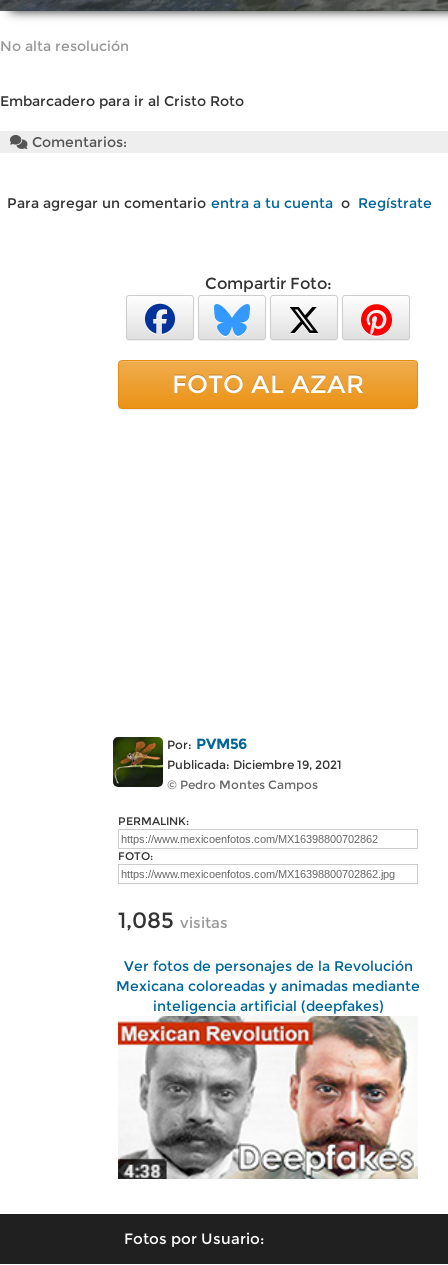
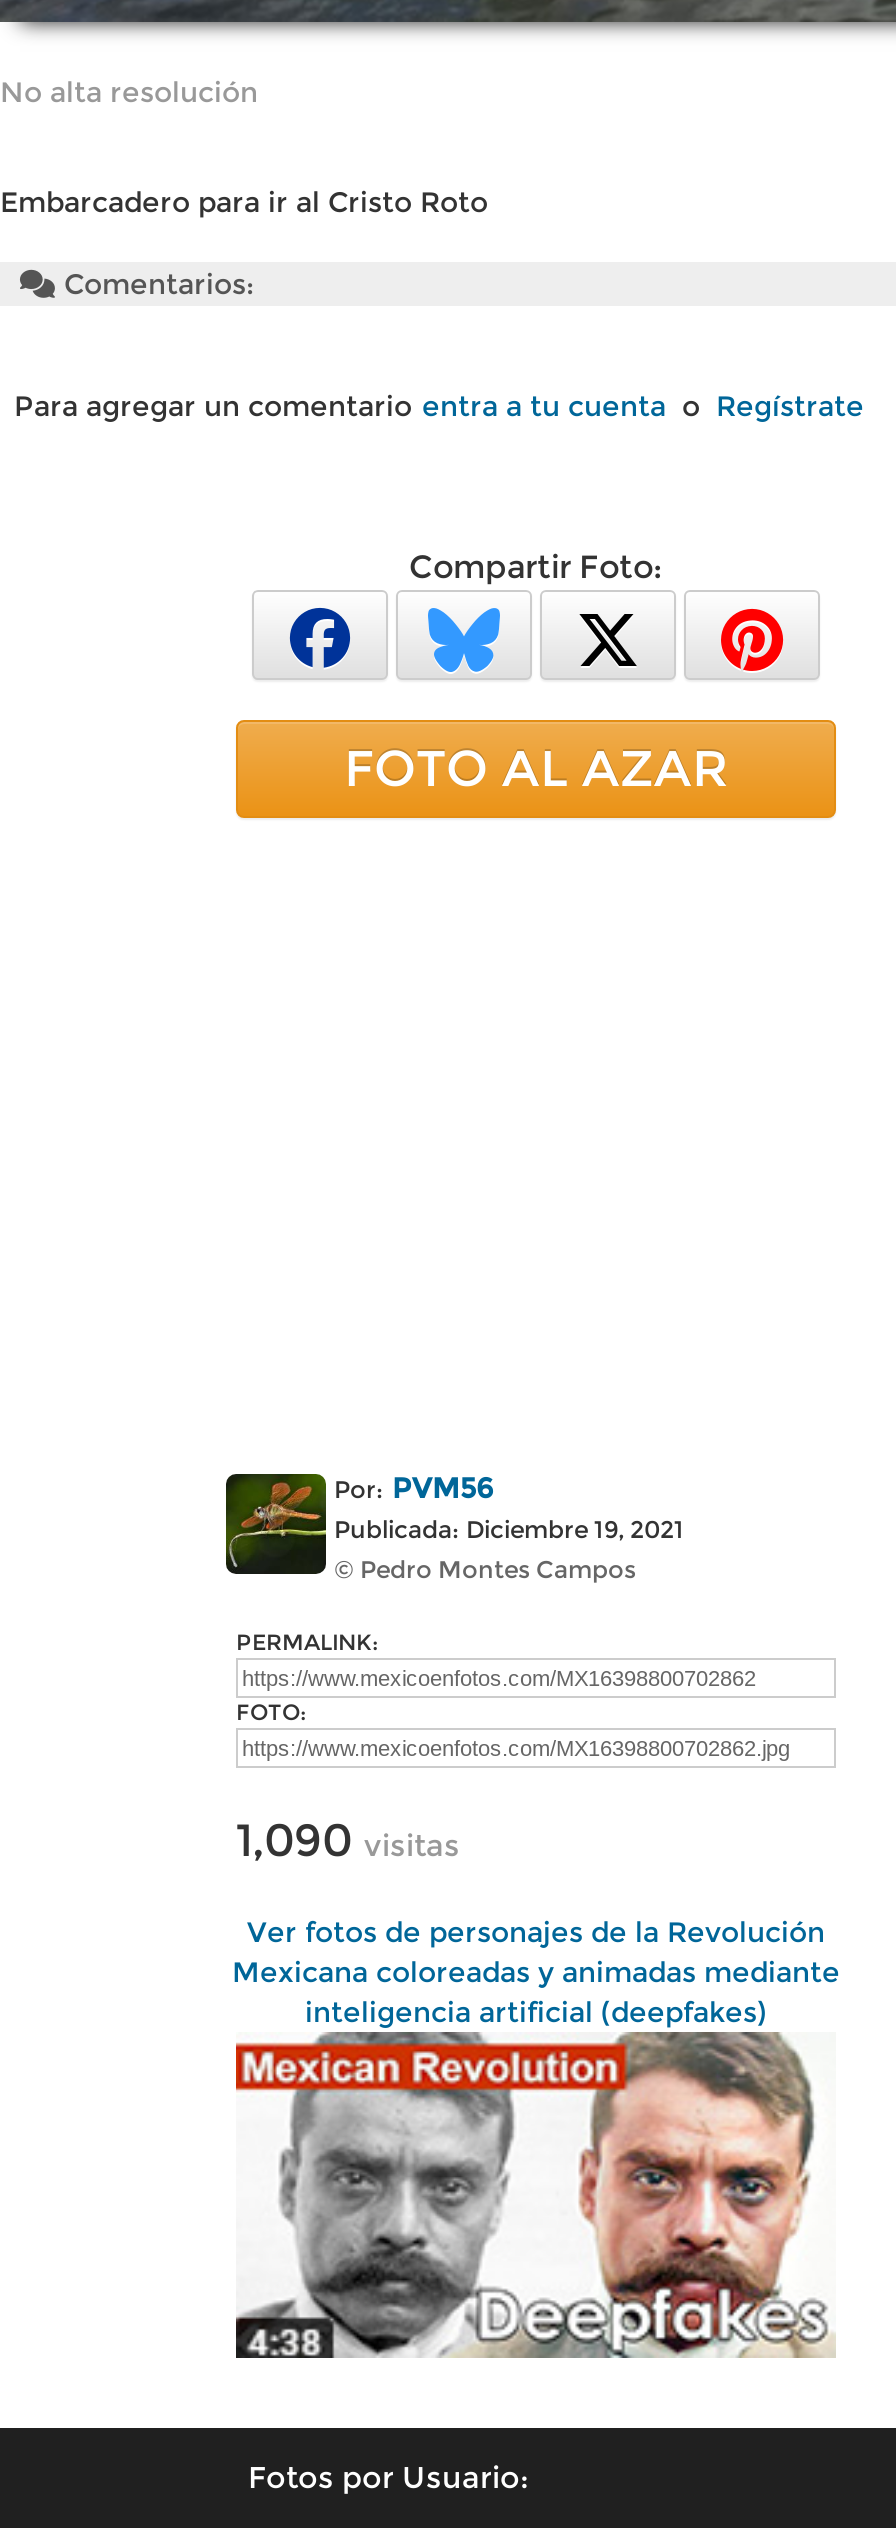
[118,906,228,934] 1,085 visitas -> [236,1812,460,1868] 1,090 visitas

